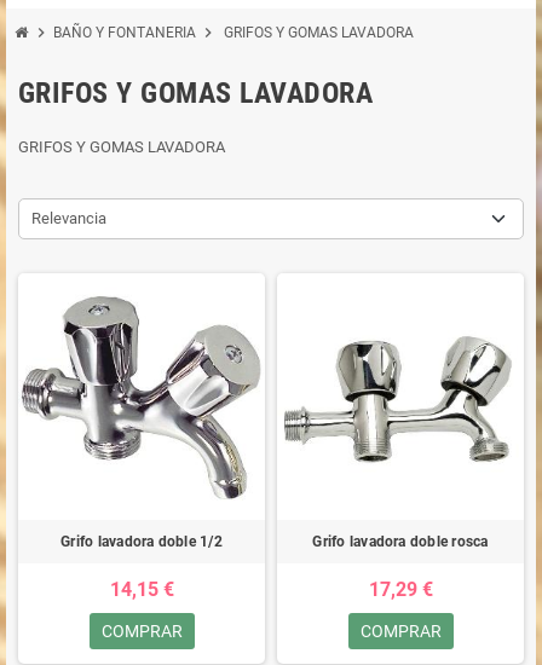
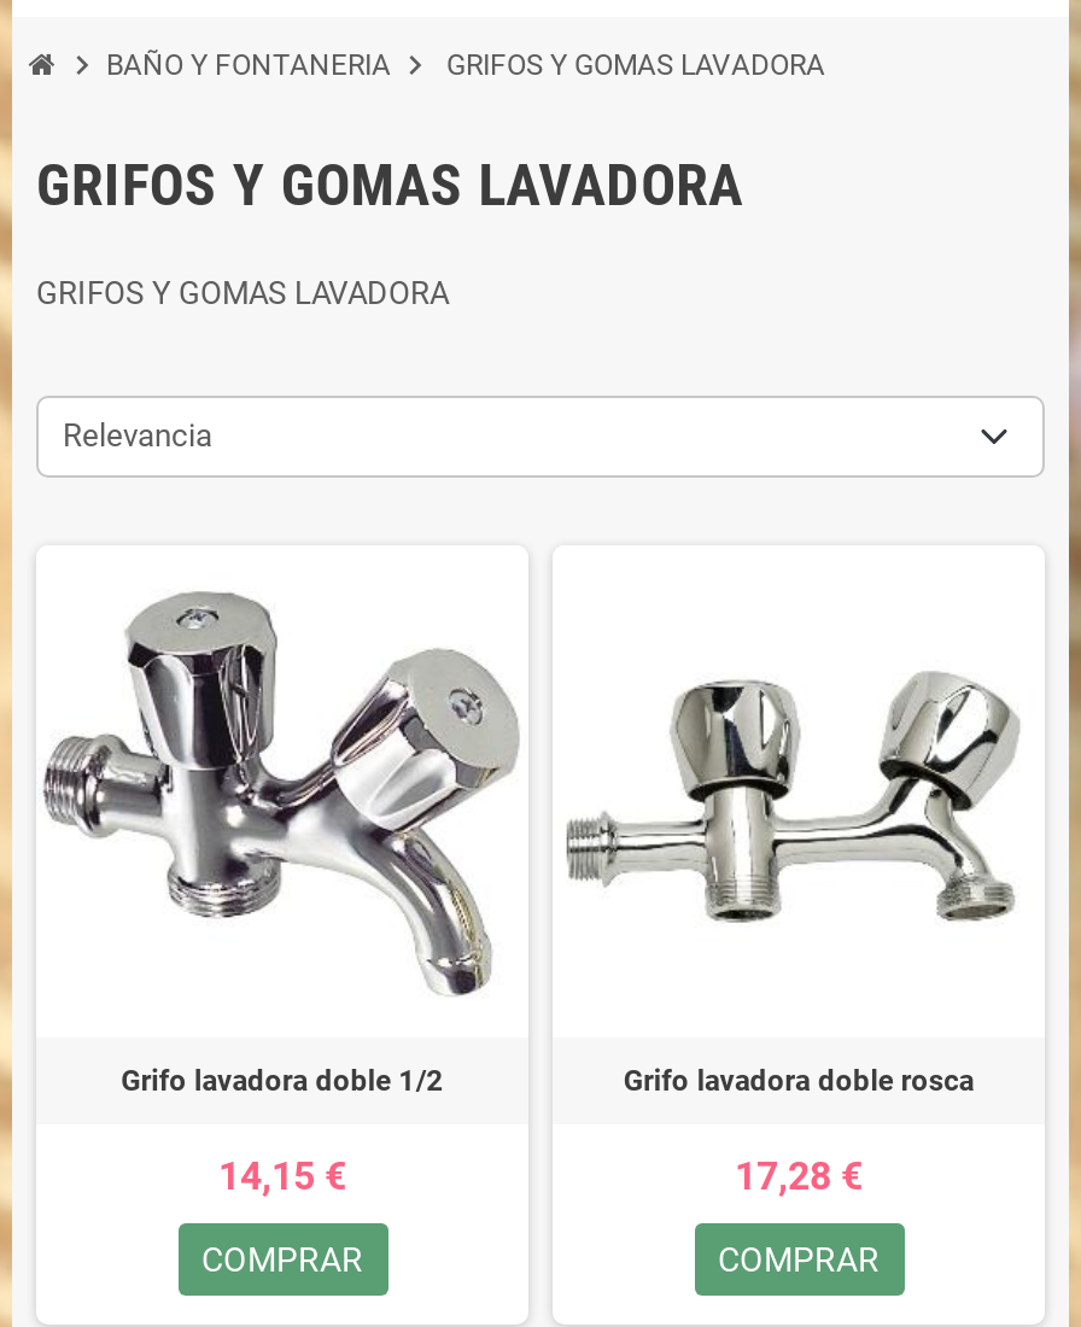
[368,578,433,601] 17,29 € -> [735,1153,863,1199] 17,28 €

